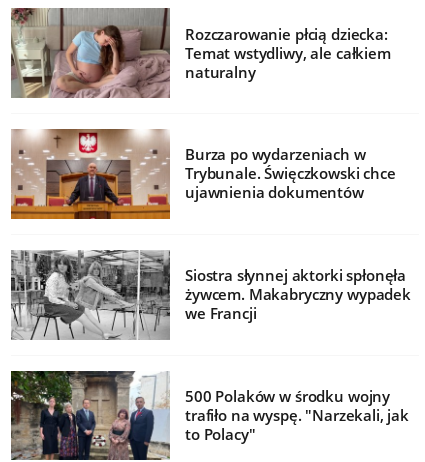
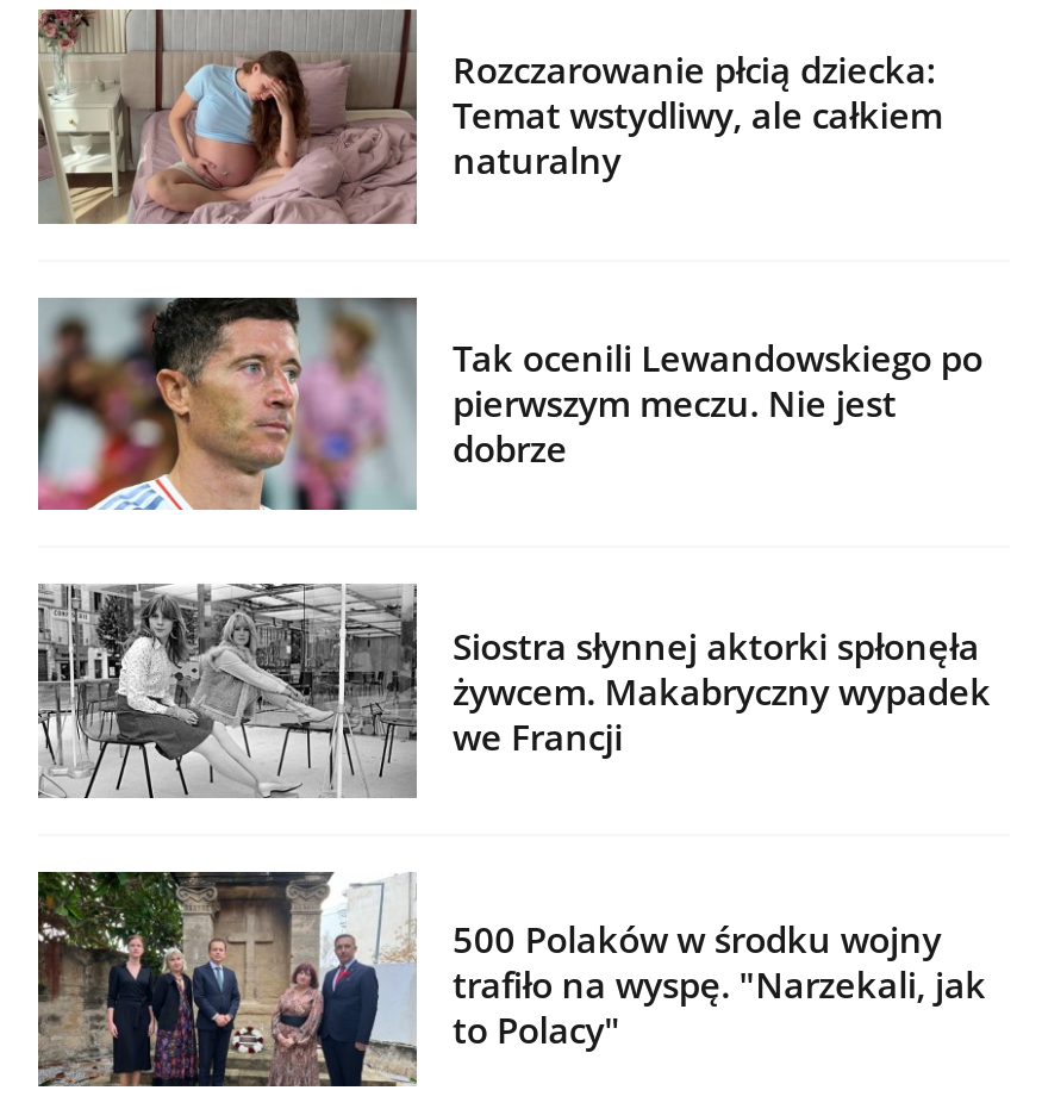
[10,128,396,220] [image] | Burza po wydarzeniach w | Trybunale. Święczkowski chce | ujawnienia dokumentów -> [36,297,983,513] [image] | Tak ocenili Lewandowskiego po | pierwszym meczu. Nie jest | dobrze

